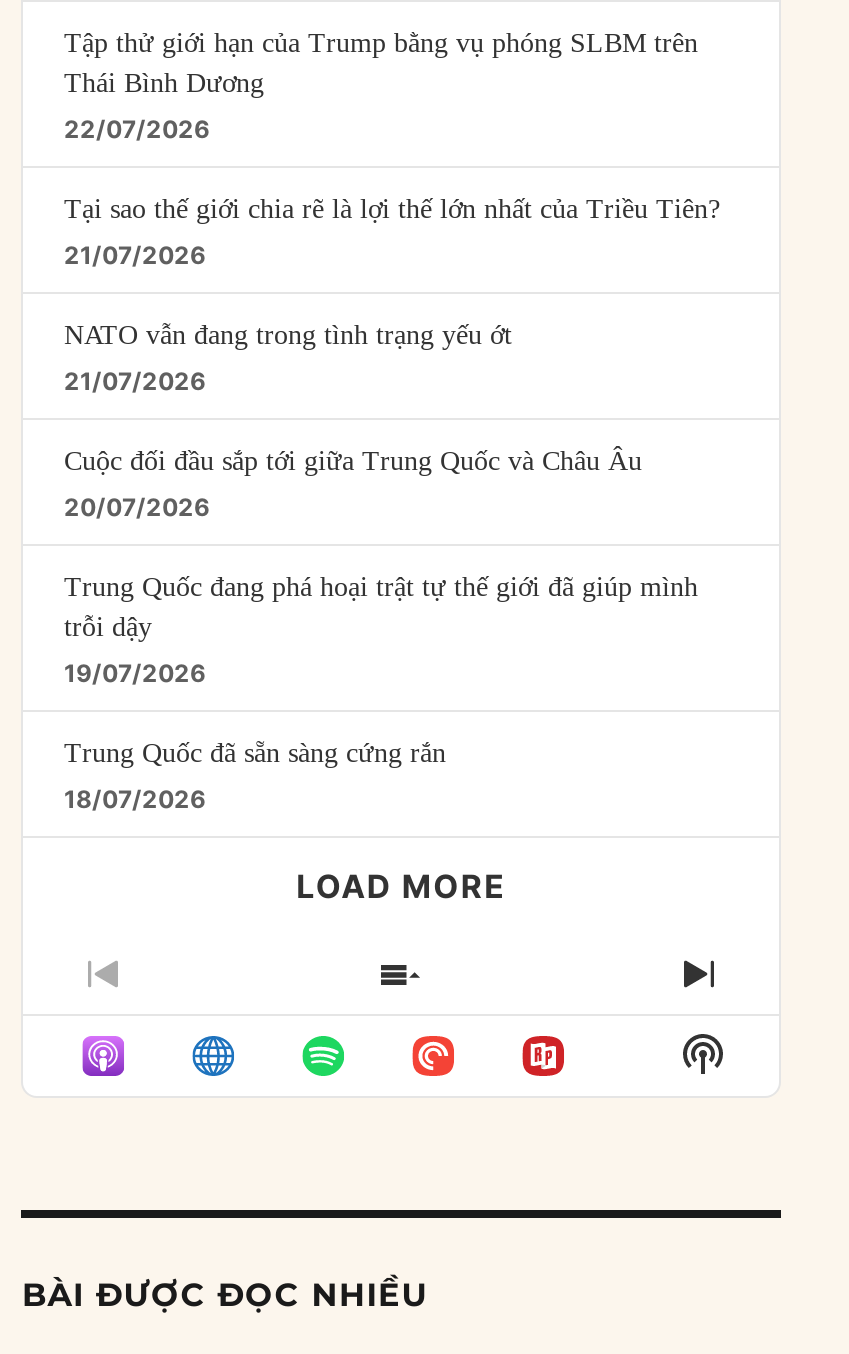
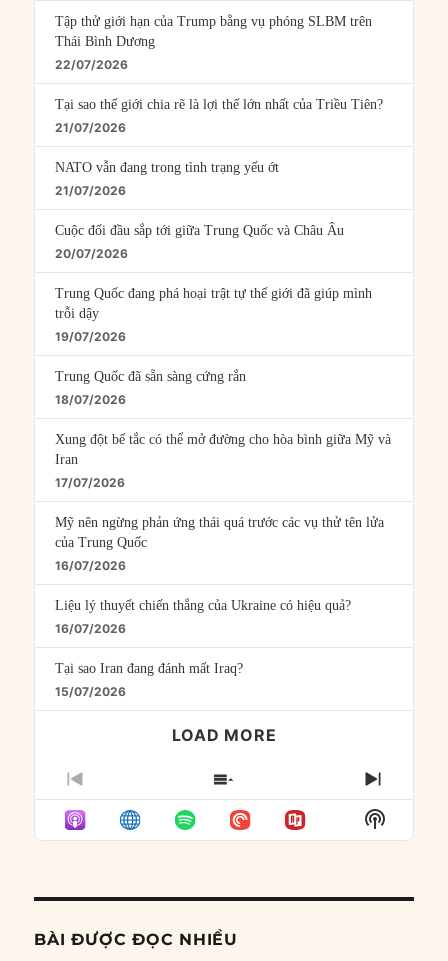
none -> [55,432,391,699] Xung đột bế tắc có thể mở đường cho hòa bình giữa Mỹ và | Iran | 17/07/2026 | Mỹ nên ngừng phản ứng thái quá trước các vụ thử tên lửa | của Trung Quốc | 16/07/2026 | Liệu lý thuyết chiến thắng của Ukraine có hiệu quả? | 16/07/2026 | Tại sao Iran đang đánh mất Iraq? | 15/07/2026

